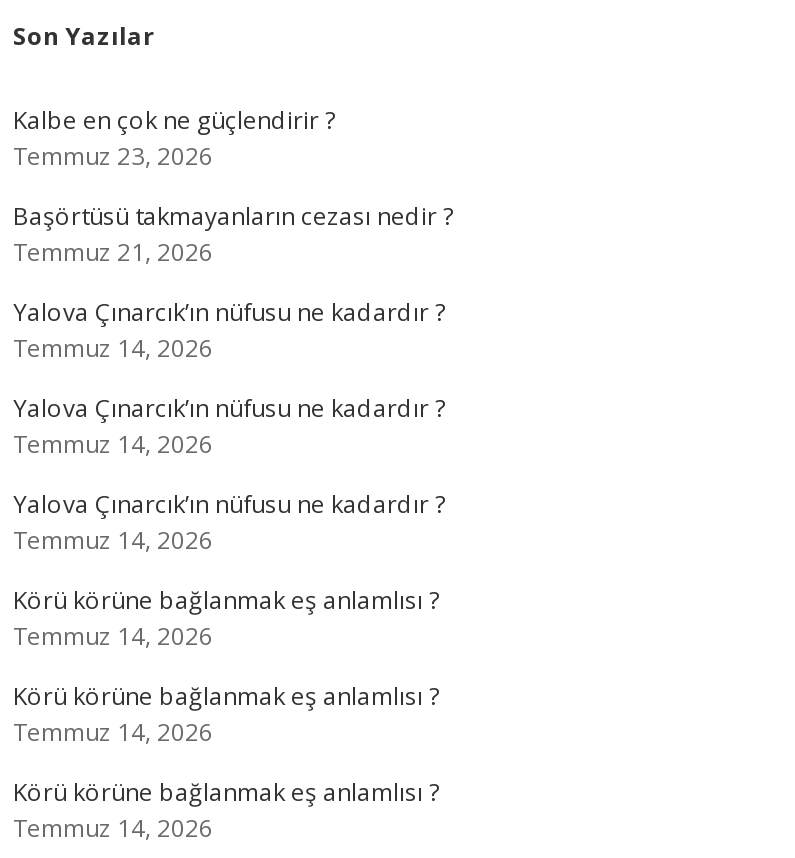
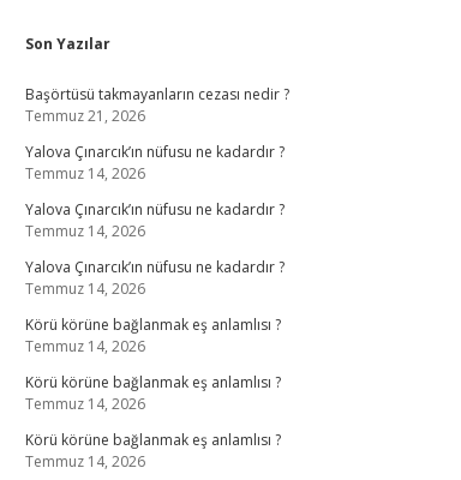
[13,103,335,173] Kalbe en çok ne güçlendirir ? | Temmuz 23, 2026 -> none

